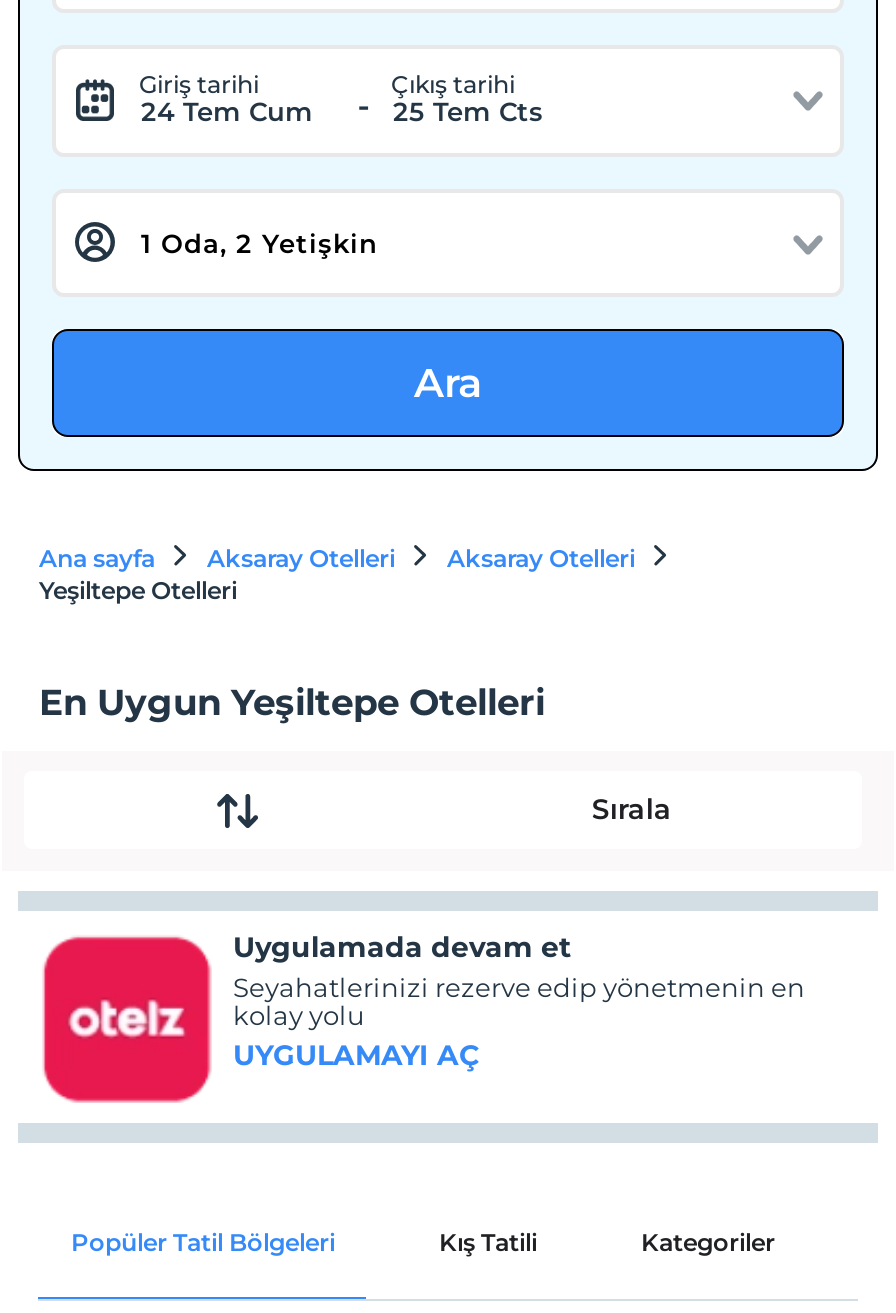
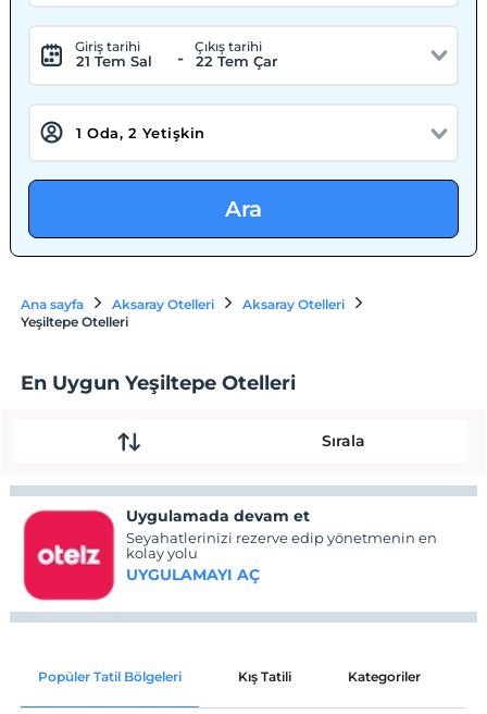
[141,95,313,127] 24 Tem Cum -> [77,52,153,70] 21 Tem Sal
[393,95,543,127] 25 Tem Cts -> [196,52,278,70] 22 Tem Çar

